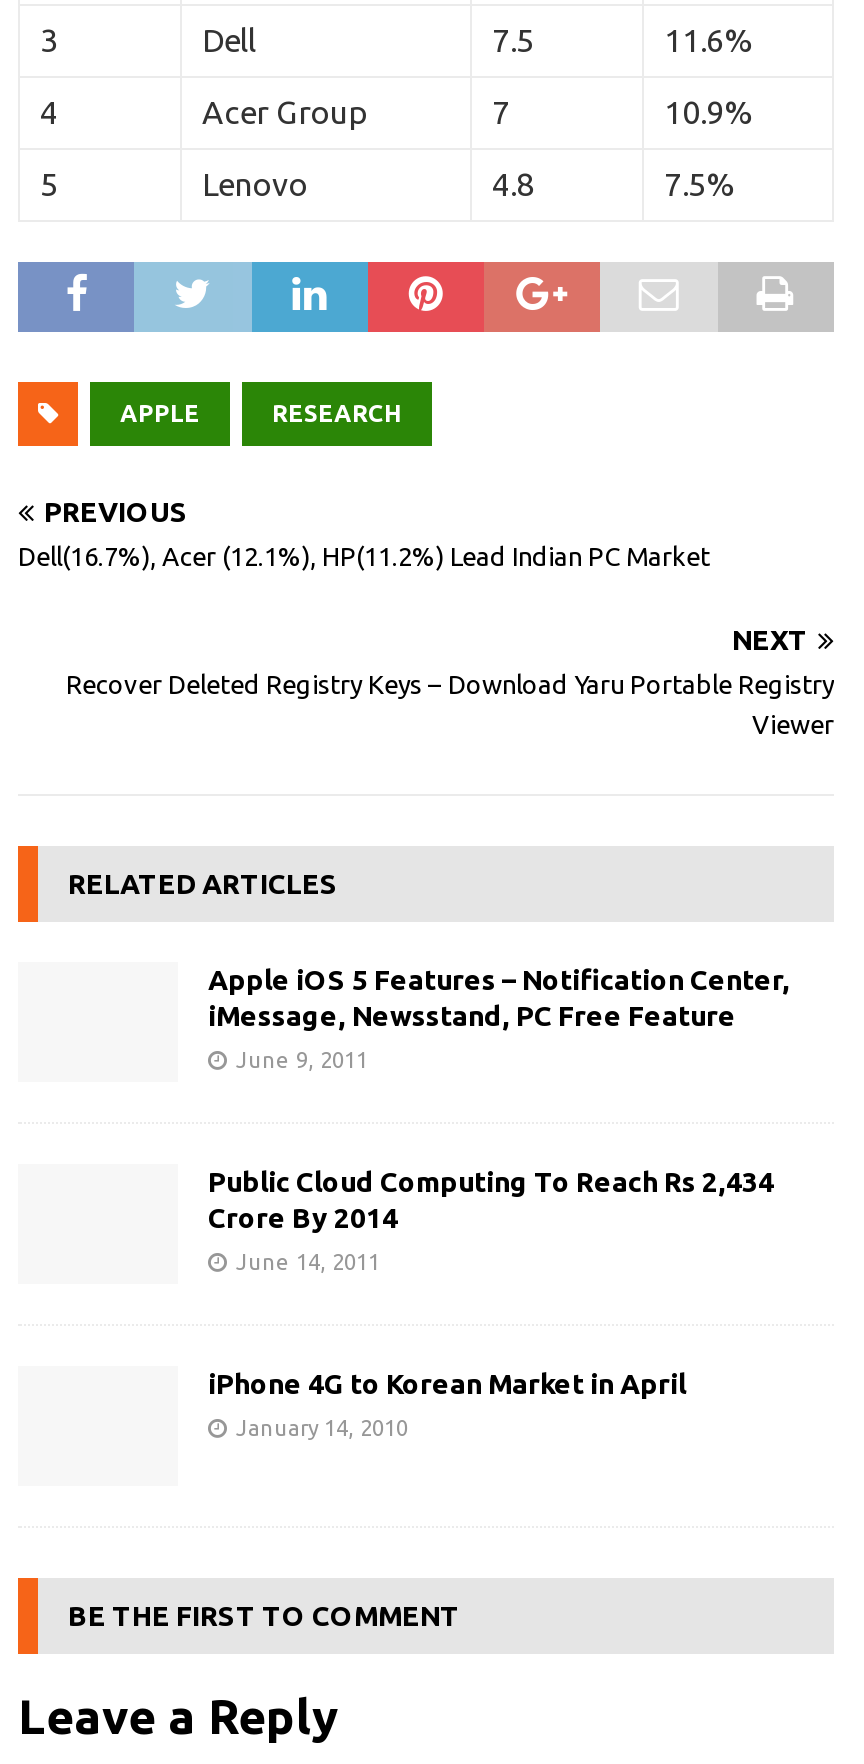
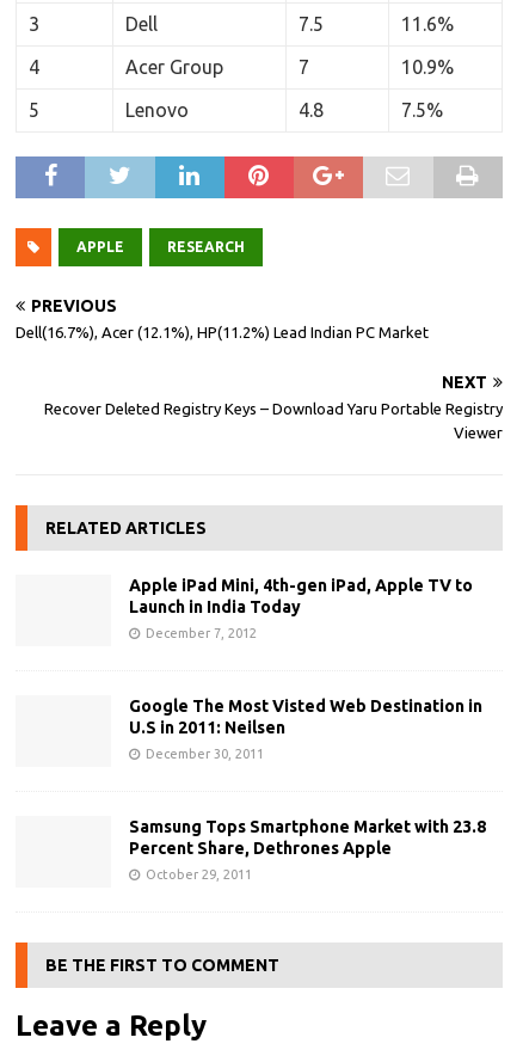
[208,964,790,1032] Apple iOS 5 Features – Notification Center, | iMessage, Newsstand, PC Free Feature -> [129,576,473,616] Apple iPad Mini, 4th-gen iPad, Apple TV to | Launch in India Today
[236,1048,368,1072] June 9, 2011 -> [146,626,257,640] December 7, 2012
[208,1166,774,1234] Public Cloud Computing To Reach Rs 2,434 | Crore By 2014 -> [129,697,482,737] Google The Most Visted Web Destination in | U.S in 2011: Neilsen
[236,1250,380,1274] June 14, 2011 -> [146,747,264,761] December 30, 2011
[208,1368,686,1400] iPhone 4G to Korean Market in April -> [129,817,486,858] Samsung Tops Smartphone Market with 23.8 | Percent Share, Dethrones Apple
[236,1416,408,1440] January 14, 2010 -> [146,867,252,882] October 29, 2011

